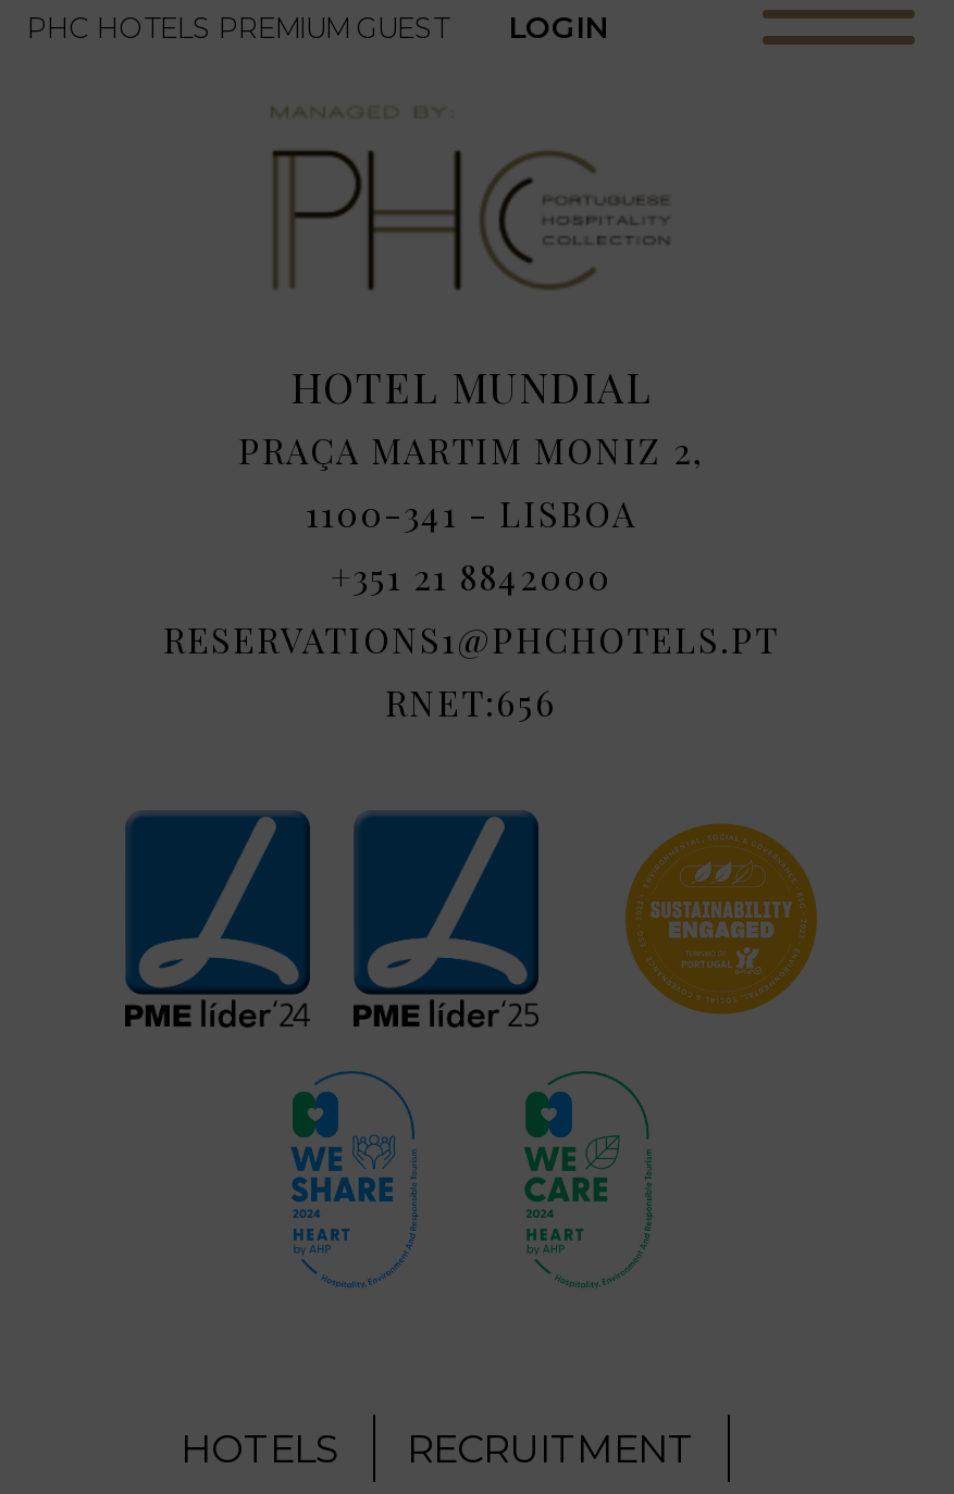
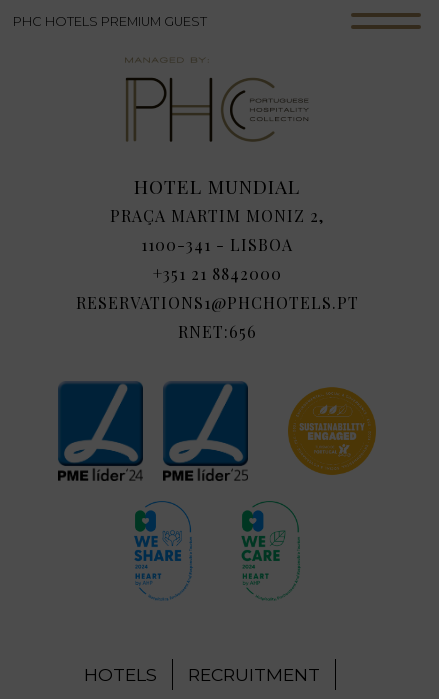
[508,10,608,45] LOGIN -> none

